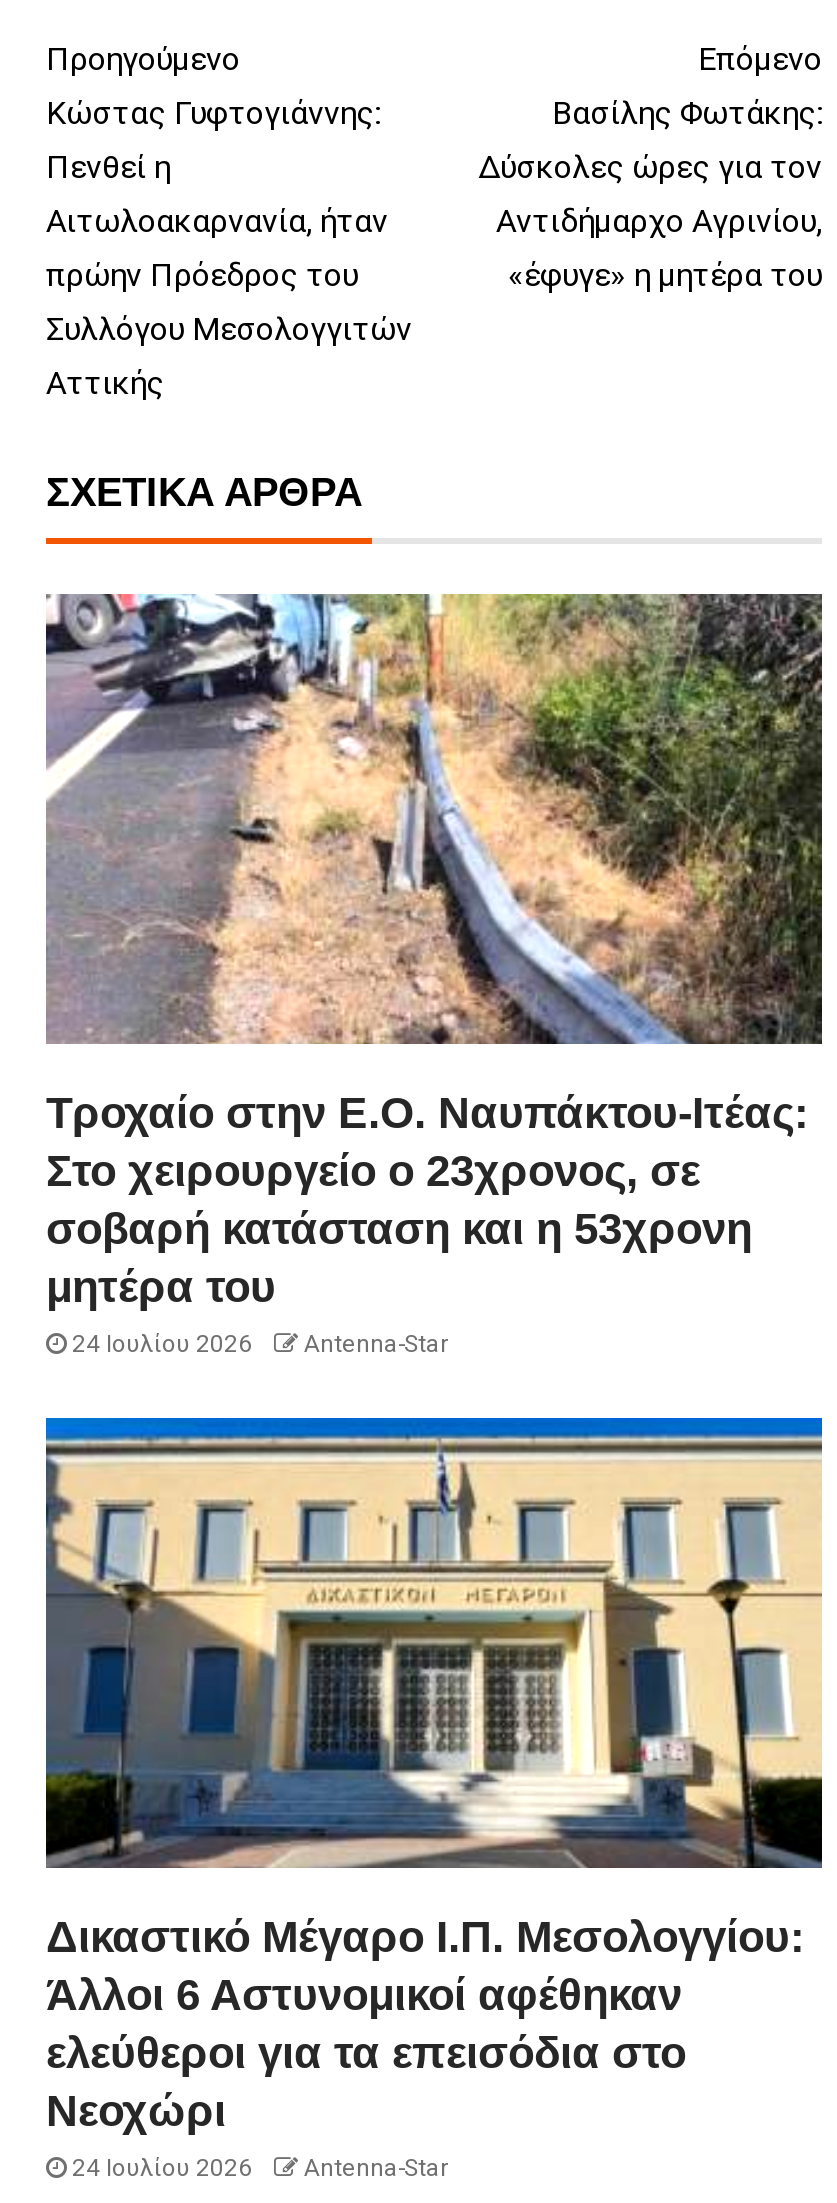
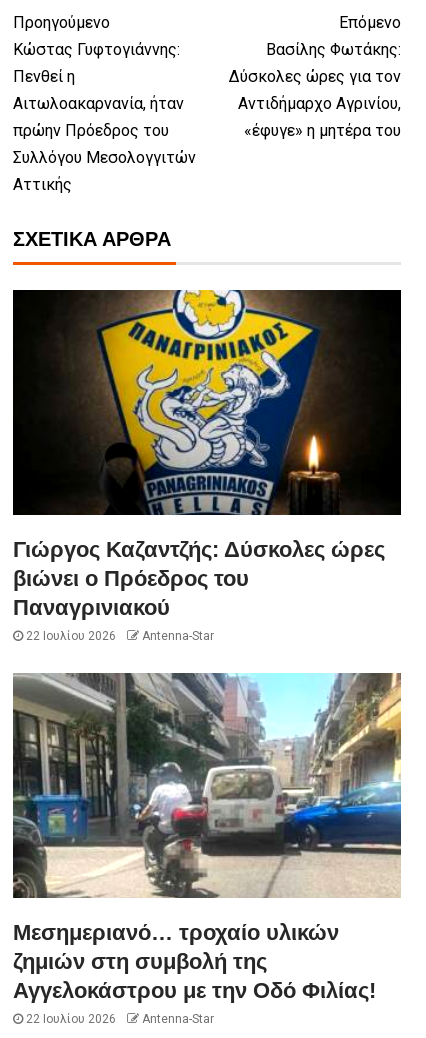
[44,592,824,1359] [image] | Τροχαίο στην Ε.Ο. Ναυπάκτου-Ιτέας: | Στο χειρουργείο ο 23χρονος, σε | σοβαρή κατάσταση και η 53χρονη | μητέρα του | 24 Ιουλίου 2026 -> [13,289,401,643] [image] | Γιώργος Καζαντζής: Δύσκολες ώρες | βιώνει ο Πρόεδρος του | Παναγρινιακού | 22 Ιουλίου 2026
[44,1416,824,2183] [image] | Δικαστικό Μέγαρο Ι.Π. Μεσολογγίου: | Άλλοι 6 Αστυνομικοί αφέθηκαν | ελεύθεροι για τα επεισόδια στο | Νεοχώρι | 24 Ιουλίου 2026 -> [13,672,402,1026] [image] | Μεσημεριανό… τροχαίο υλικών | ζημιών στη συμβολή της | Αγγελοκάστρου με την Οδό Φιλίας! | 22 Ιουλίου 2026

